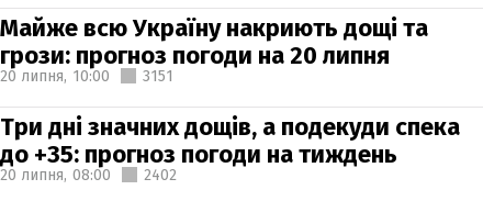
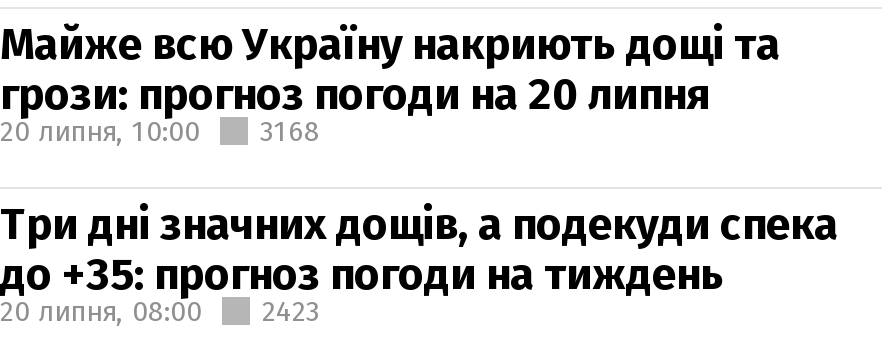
[0,66,173,85] 20 липня, 10:00 3151 -> [0,114,320,148] 20 липня, 10:00 3168
[0,165,177,184] 20 липня, 08:00 2402 -> [0,294,320,328] 20 липня, 08:00 2423

